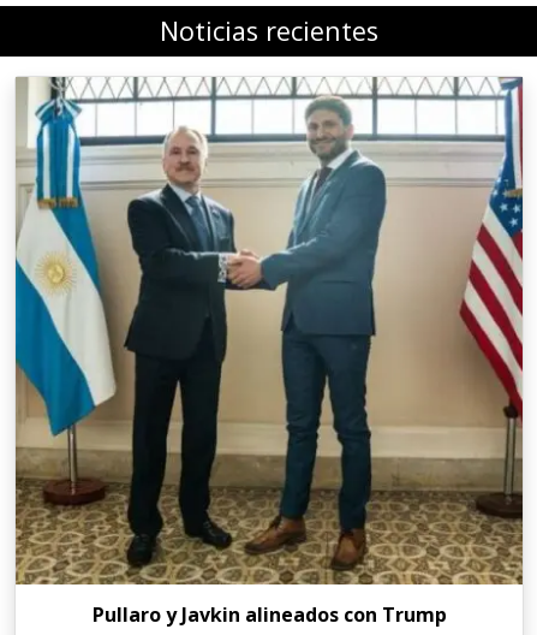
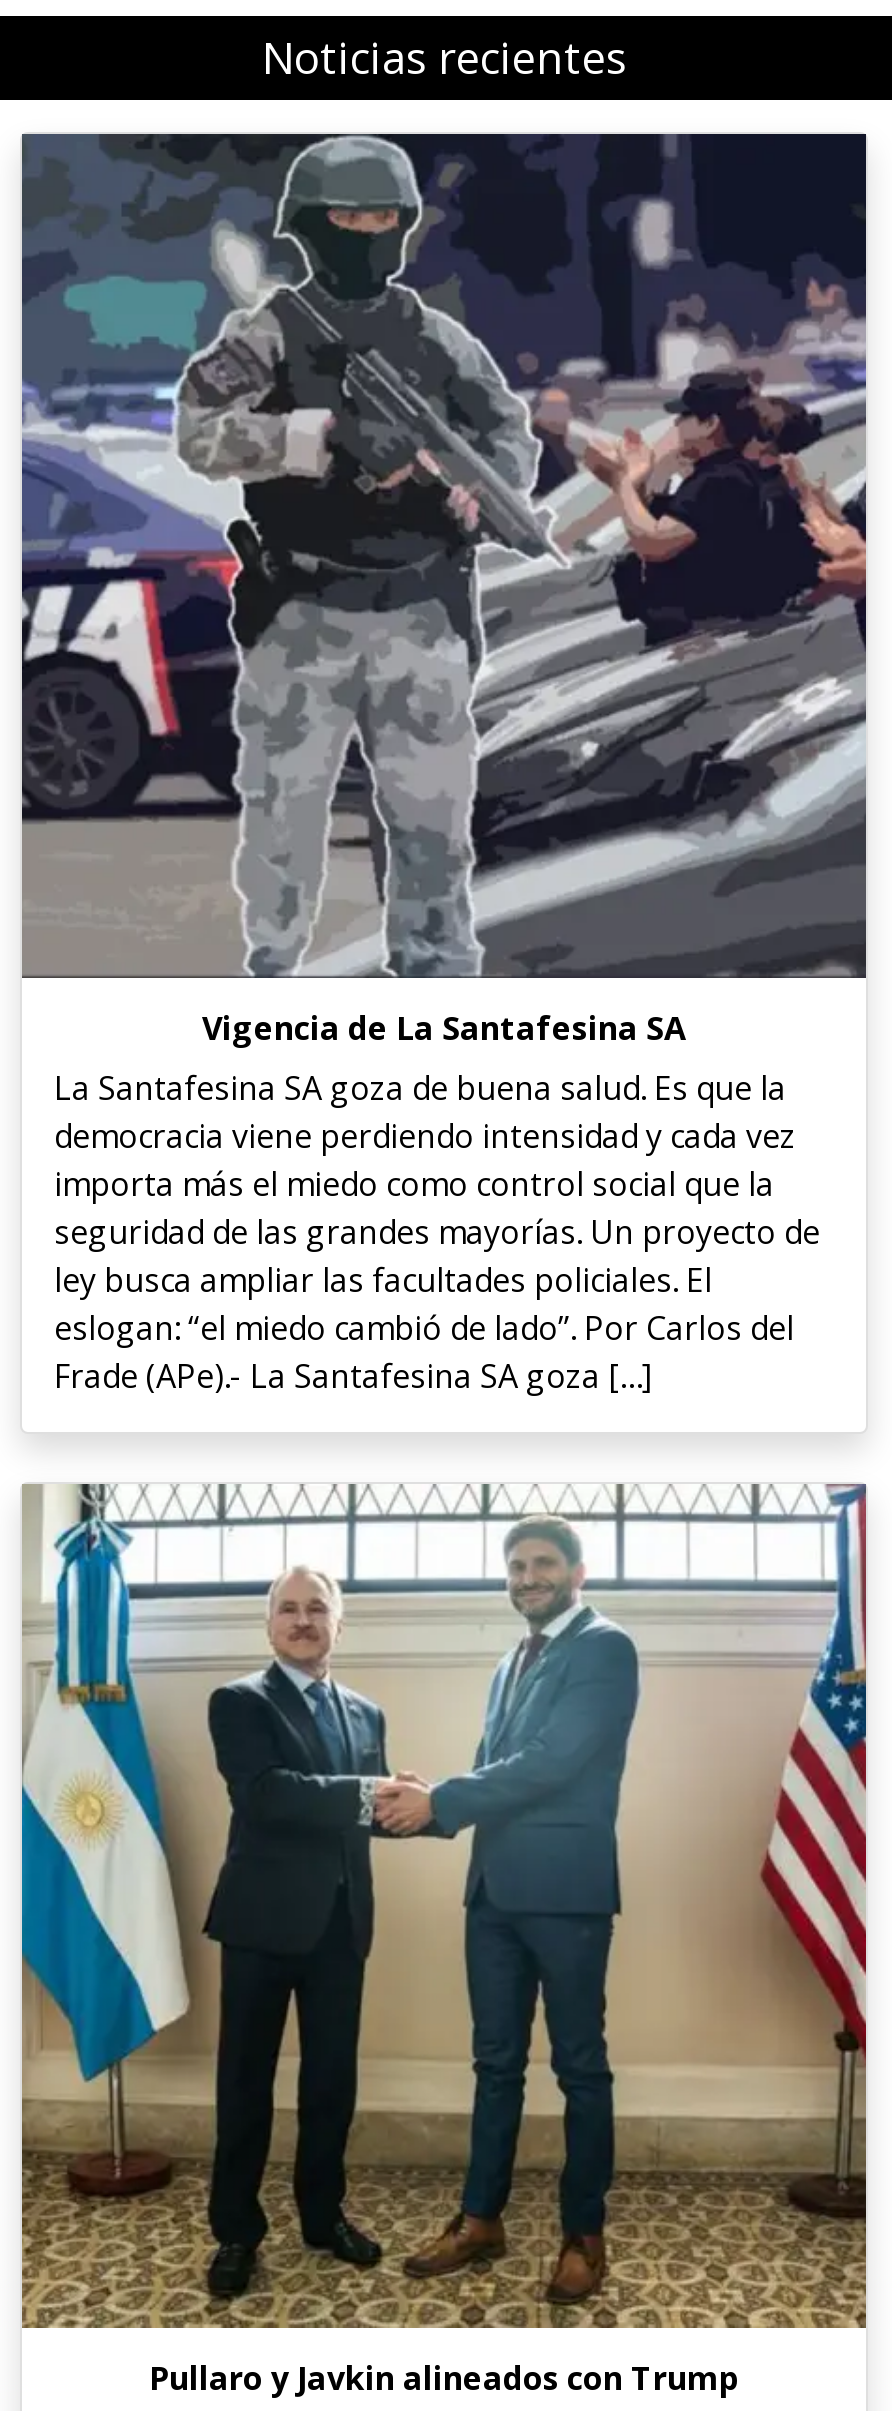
none -> [20,132,868,1397] [image] | Vigencia de La Santafesina SA | La Santafesina SA goza de buena salud. Es que la | democracia viene perdiendo intensidad y cada vez | importa más el miedo como control social que la | seguridad de las grandes mayorías. Un proyecto de | ley busca ampliar las facultades policiales. El | eslogan: “el miedo cambió de lado”. Por Carlos del | Frade (APe).- La Santafesina SA goza […]

